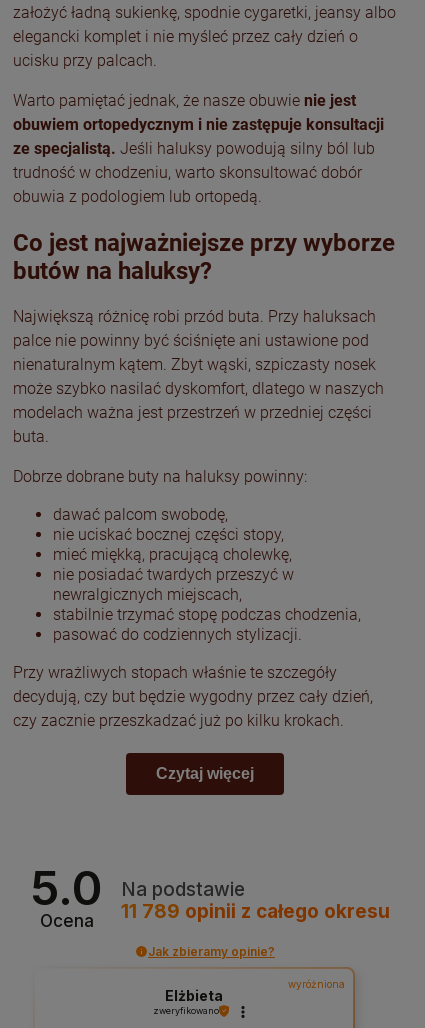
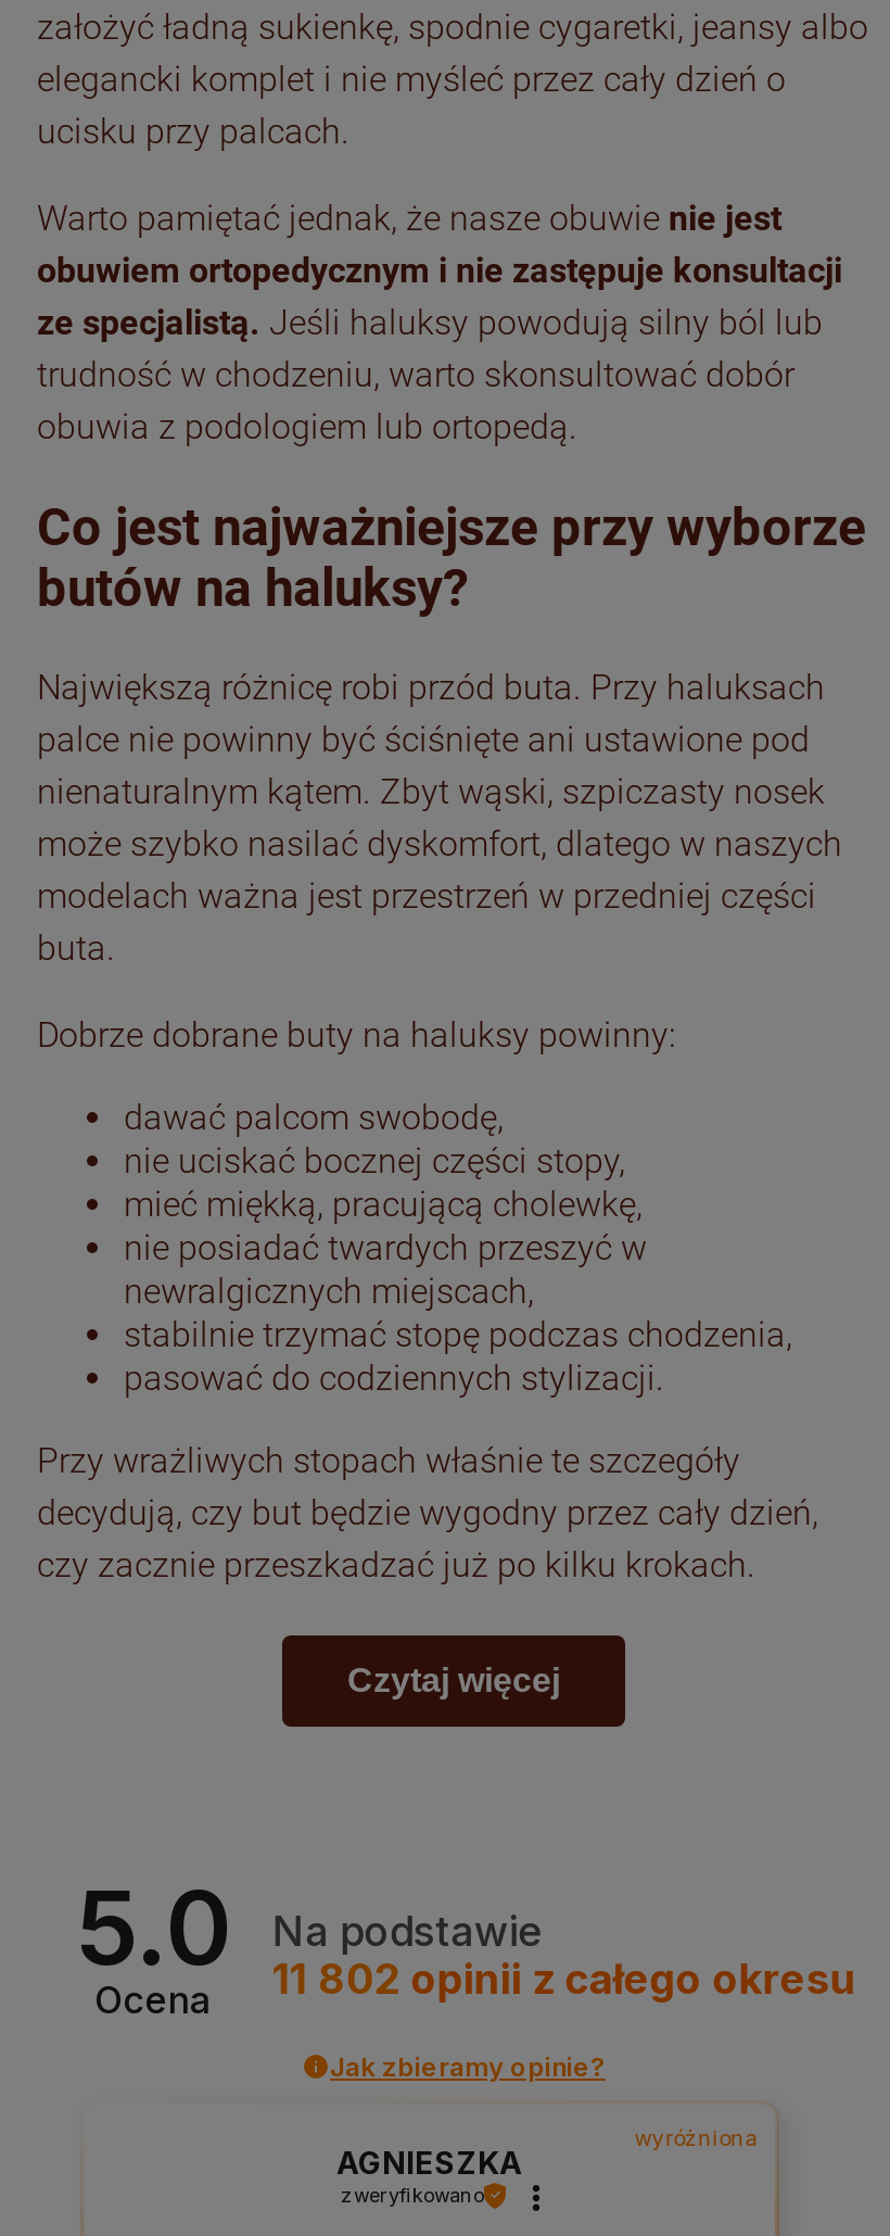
[121,899,390,922] 11 789 opinii z całego okresu -> [272,1954,856,2004] 11 802 opinii z całego okresu
[165,987,223,1004] Elżbieta -> [336,2144,523,2181] AGNIESZKA

